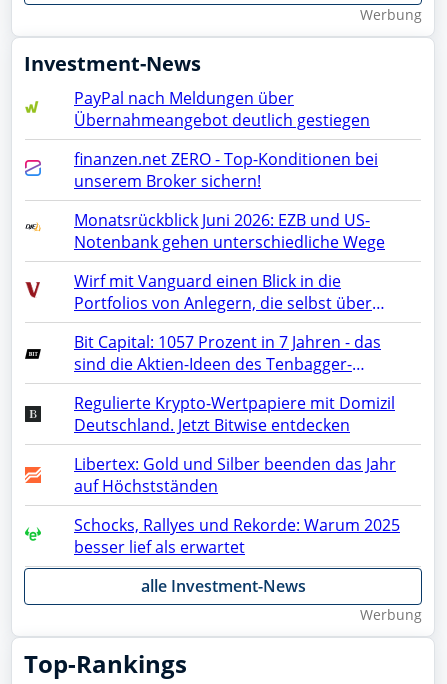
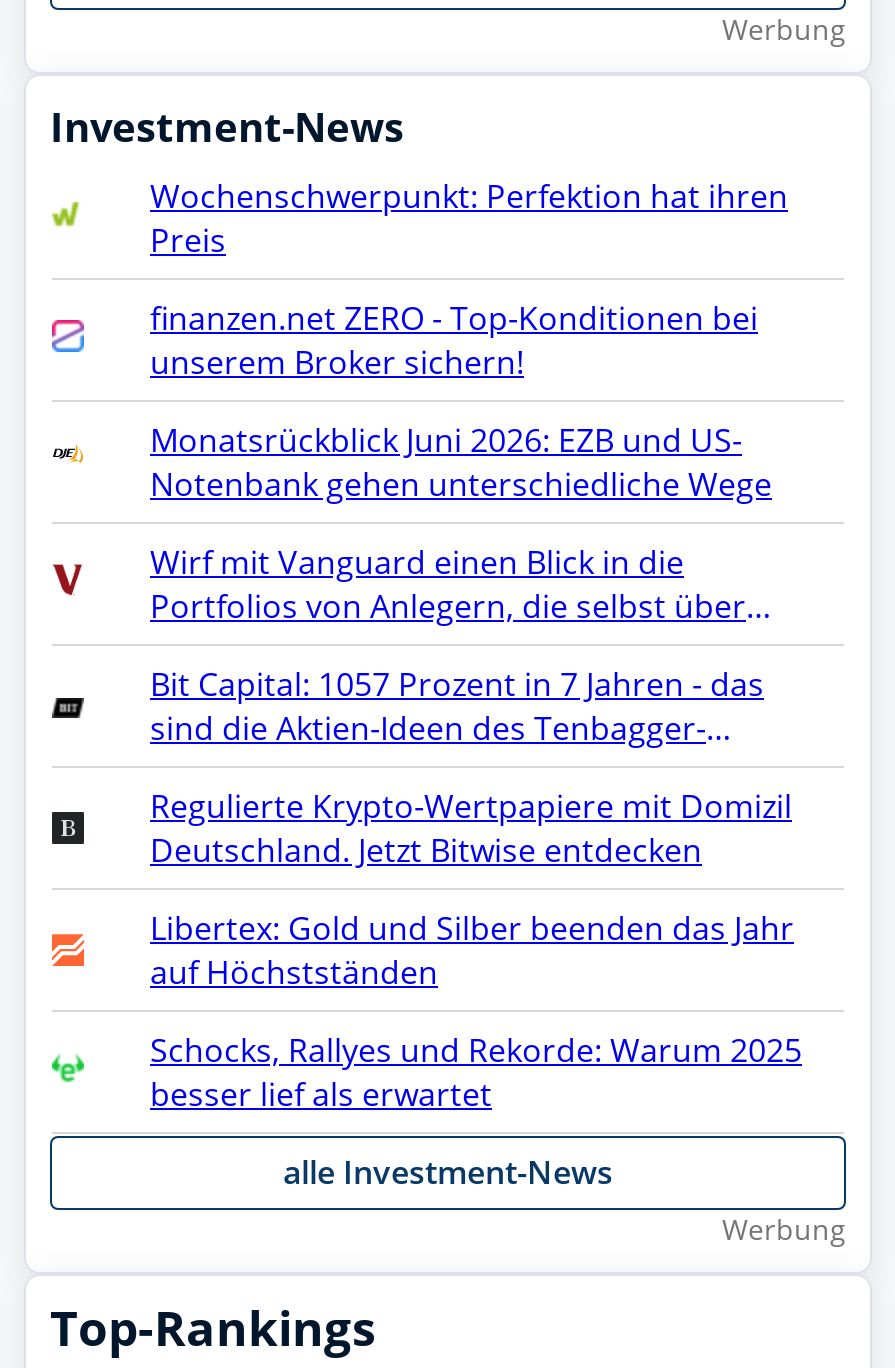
[74,87,370,131] PayPal nach Meldungen über | Übernahmeangebot deutlich gestiegen -> [150,174,788,262] Wochenschwerpunkt: Perfektion hat ihren | Preis

